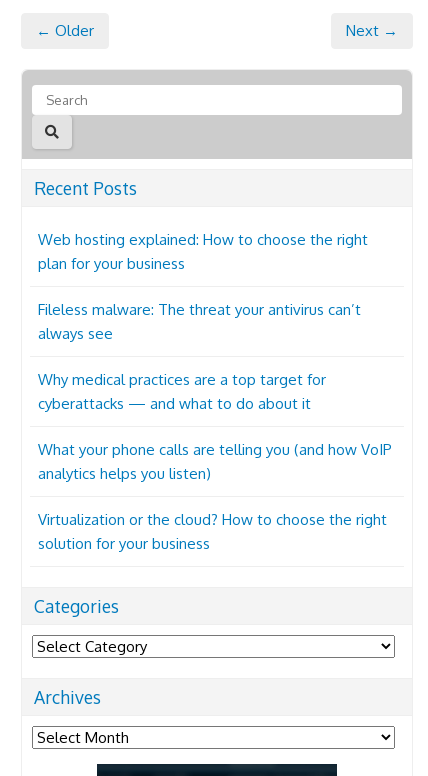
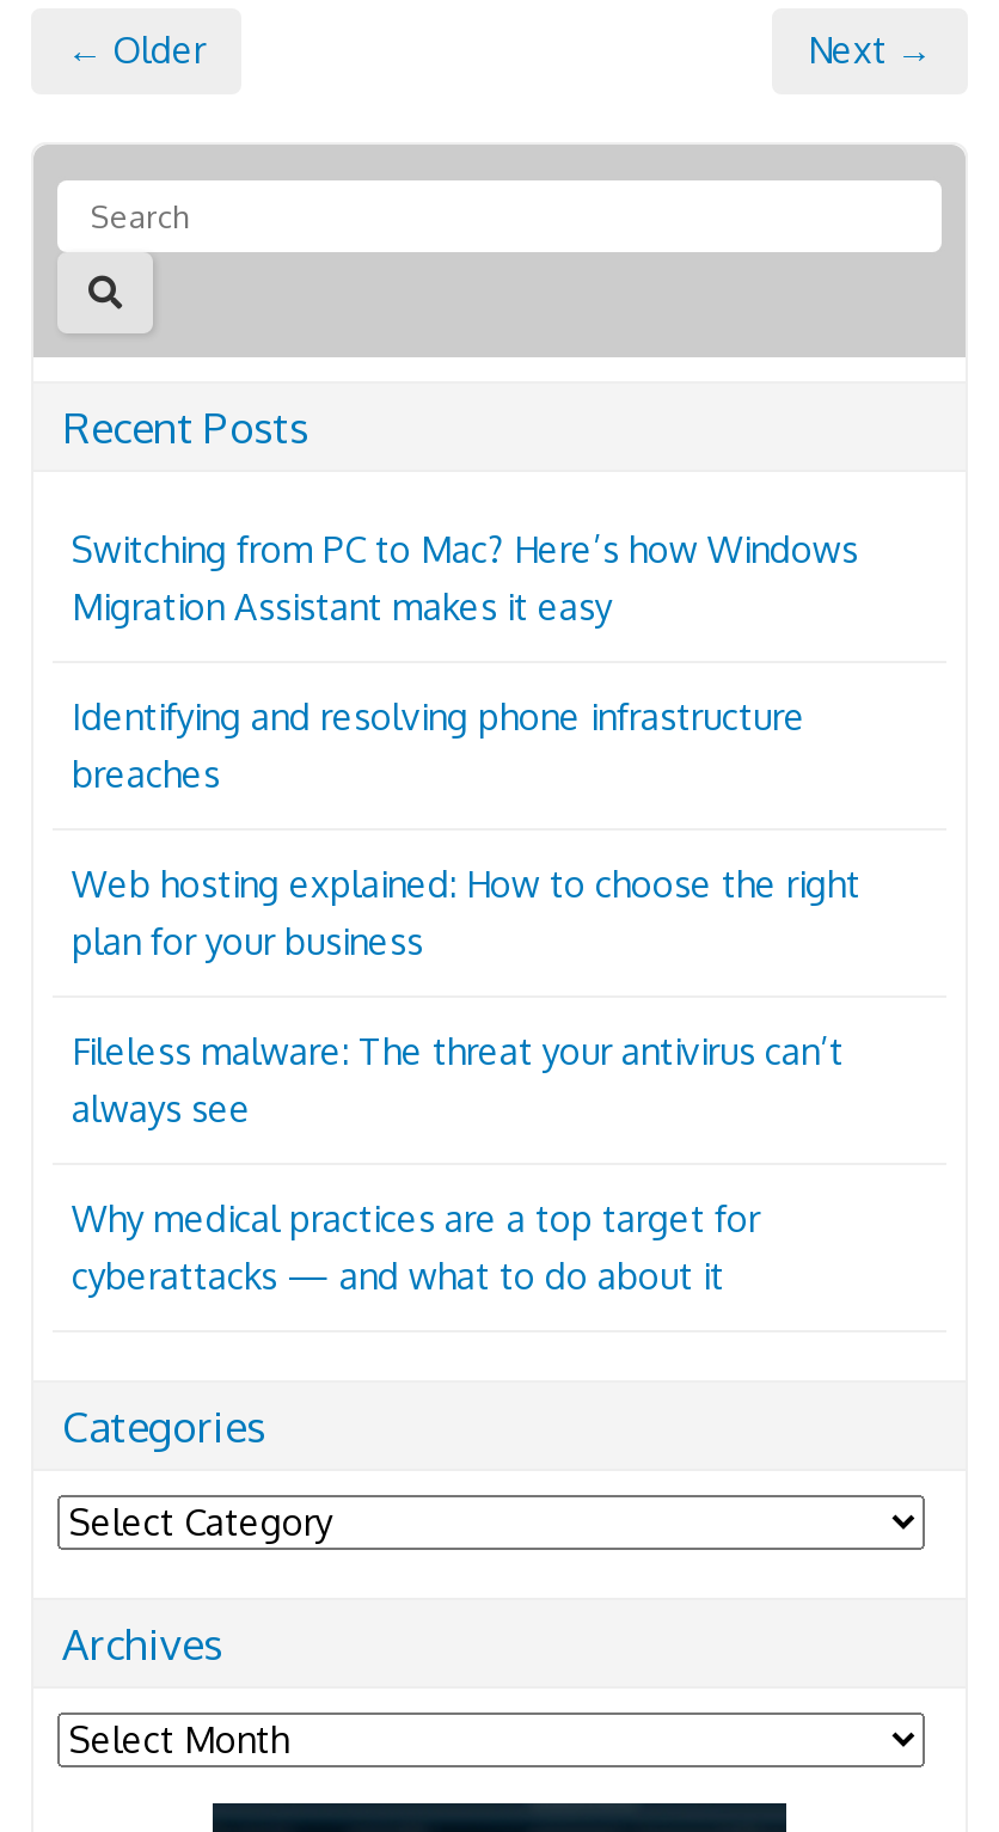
none -> [72,528,858,798] Switching from PC to Mac? Here’s how Windows | Migration Assistant makes it easy | Identifying and resolving phone infrastructure | breaches
moved [38,230,368,413] -> [72,862,860,1300]: Web hosting explained: How to choose the right | plan for your business | Fileless malware: The threat your antivirus can’t | always see | Why medical practices are a top target for | cyberattacks — and what to do about it
[38,440,392,553] What your phone calls are telling you (and how VoIP | analytics helps you listen) | Virtualization or the cloud? How to choose the right | solution for your business -> none

